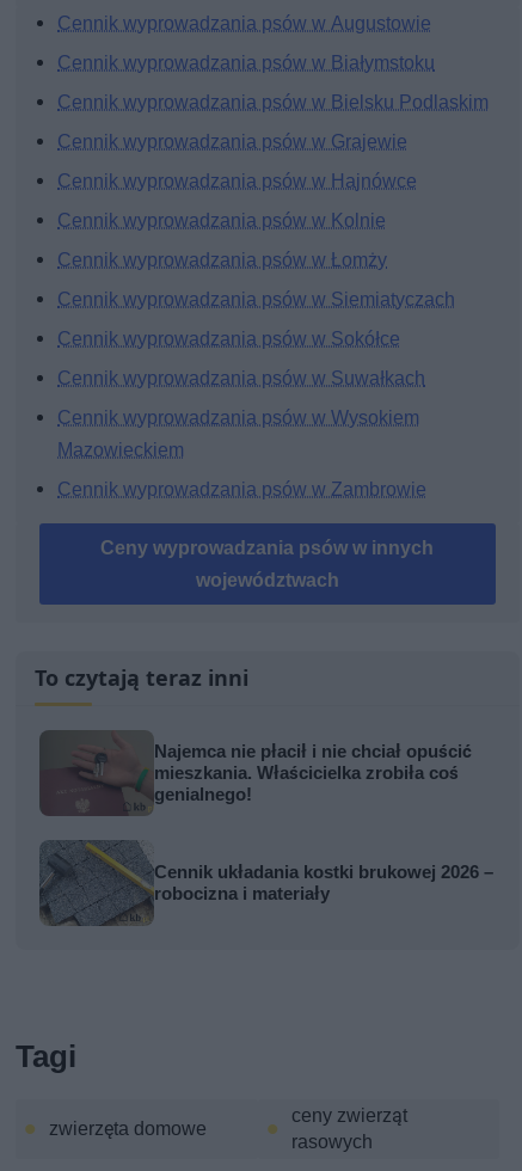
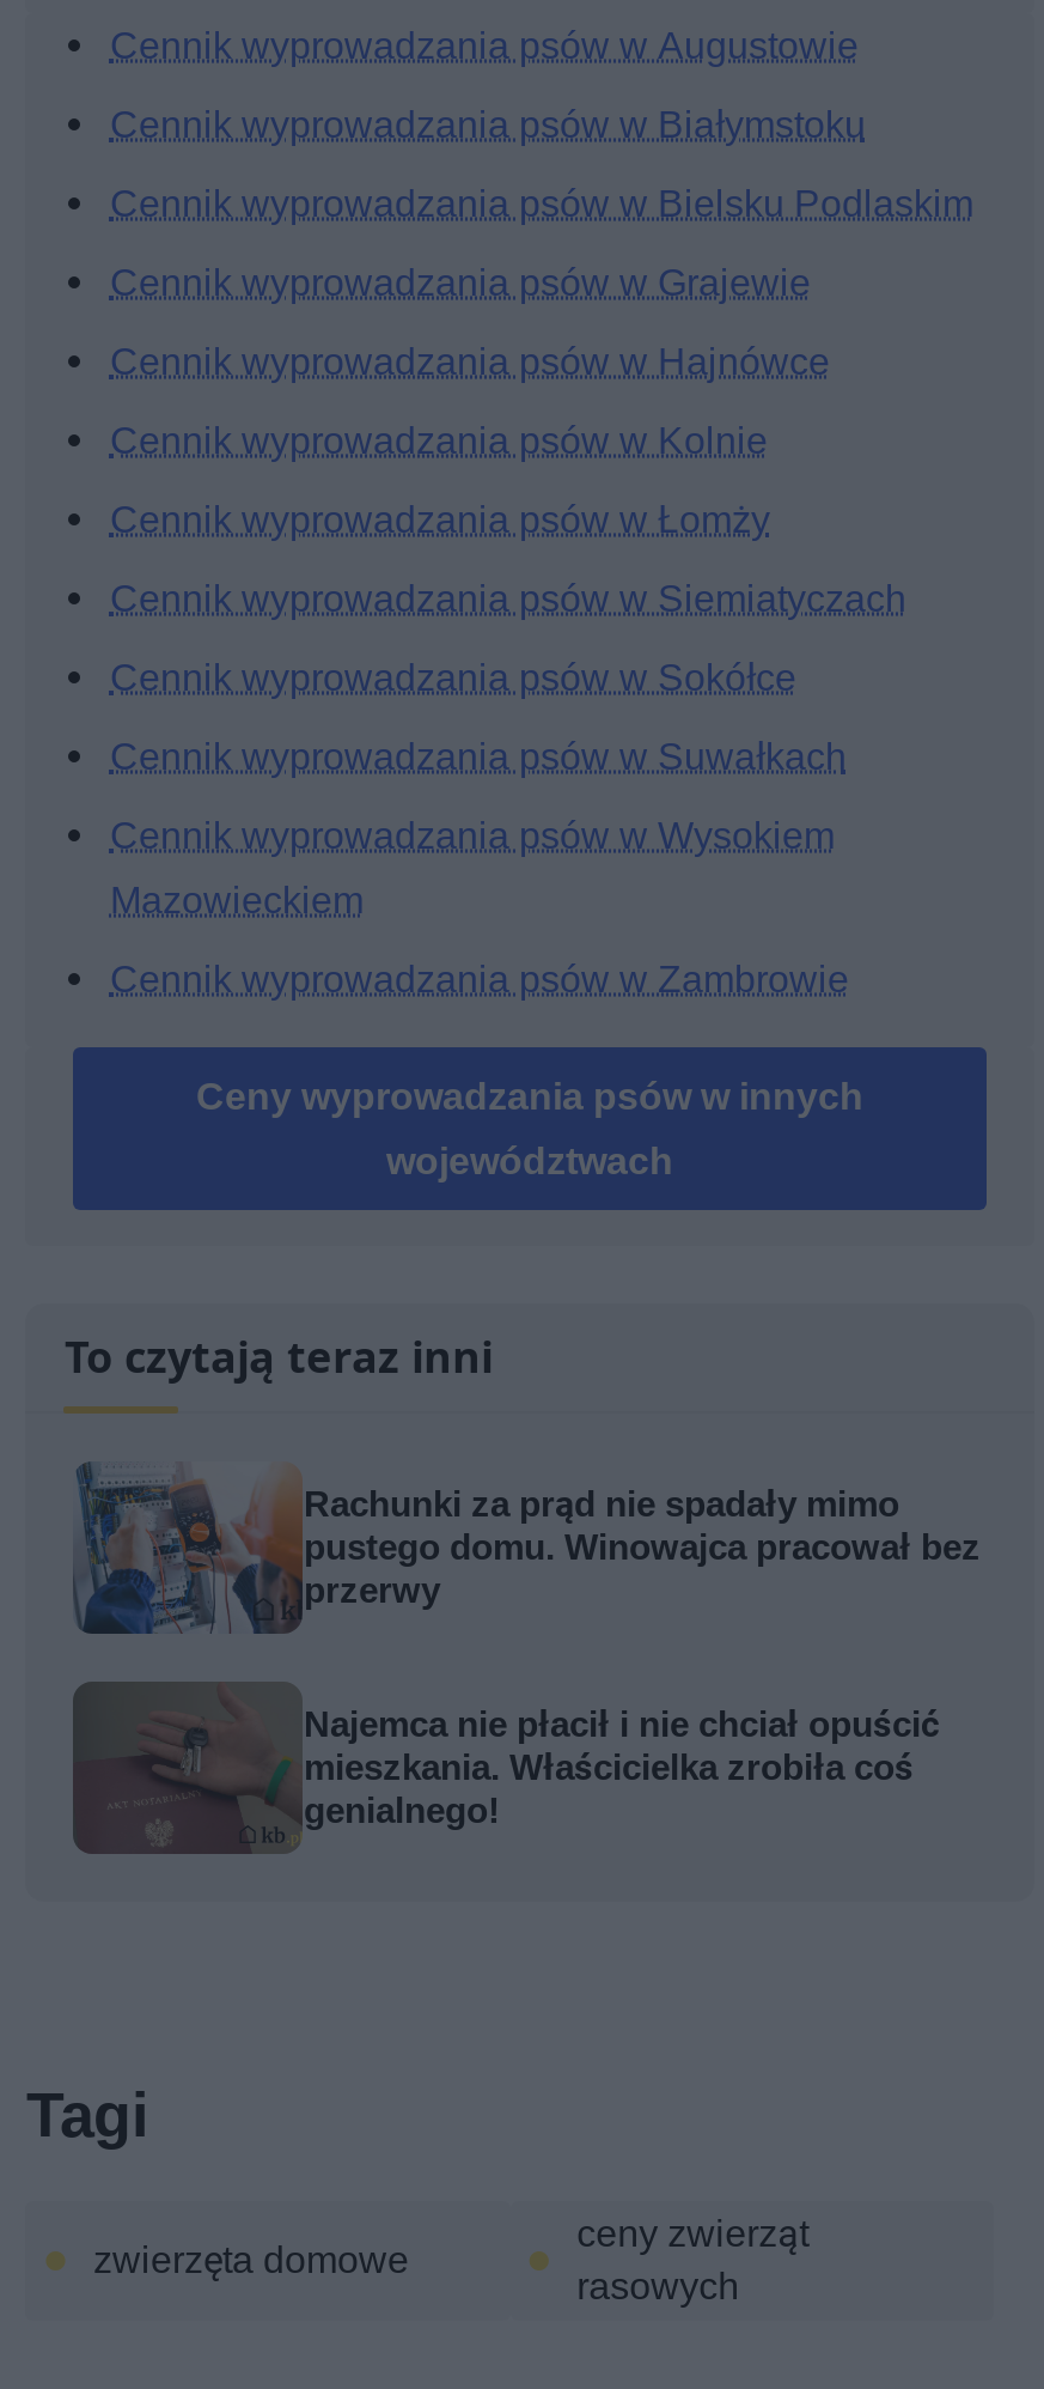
none -> [73,1463,980,1635] [image] | Rachunki za prąd nie spadały mimo | pustego domu. Winowajca pracował bez | przerwy
moved [155,741,472,806] -> [304,1703,940,1832]: Najemca nie płacił i nie chciał opuścić | mieszkania. Właścicielka zrobiła coś | genialnego!
[39,841,494,926] [image] | Cennik układania kostki brukowej 2026 – | robocizna i materiały -> none

